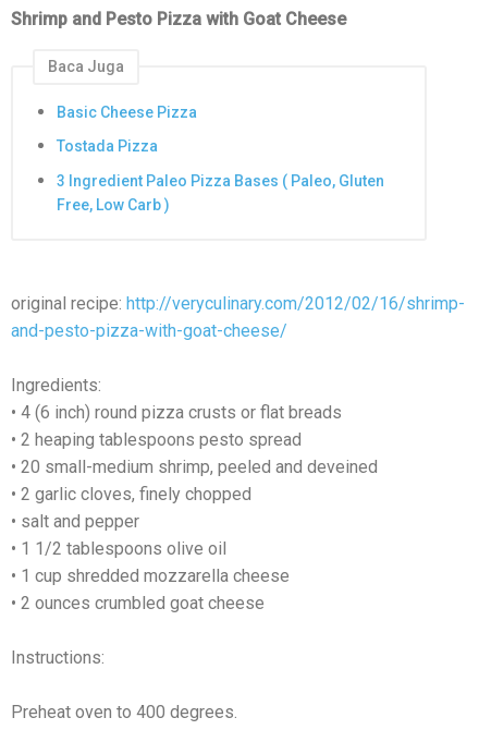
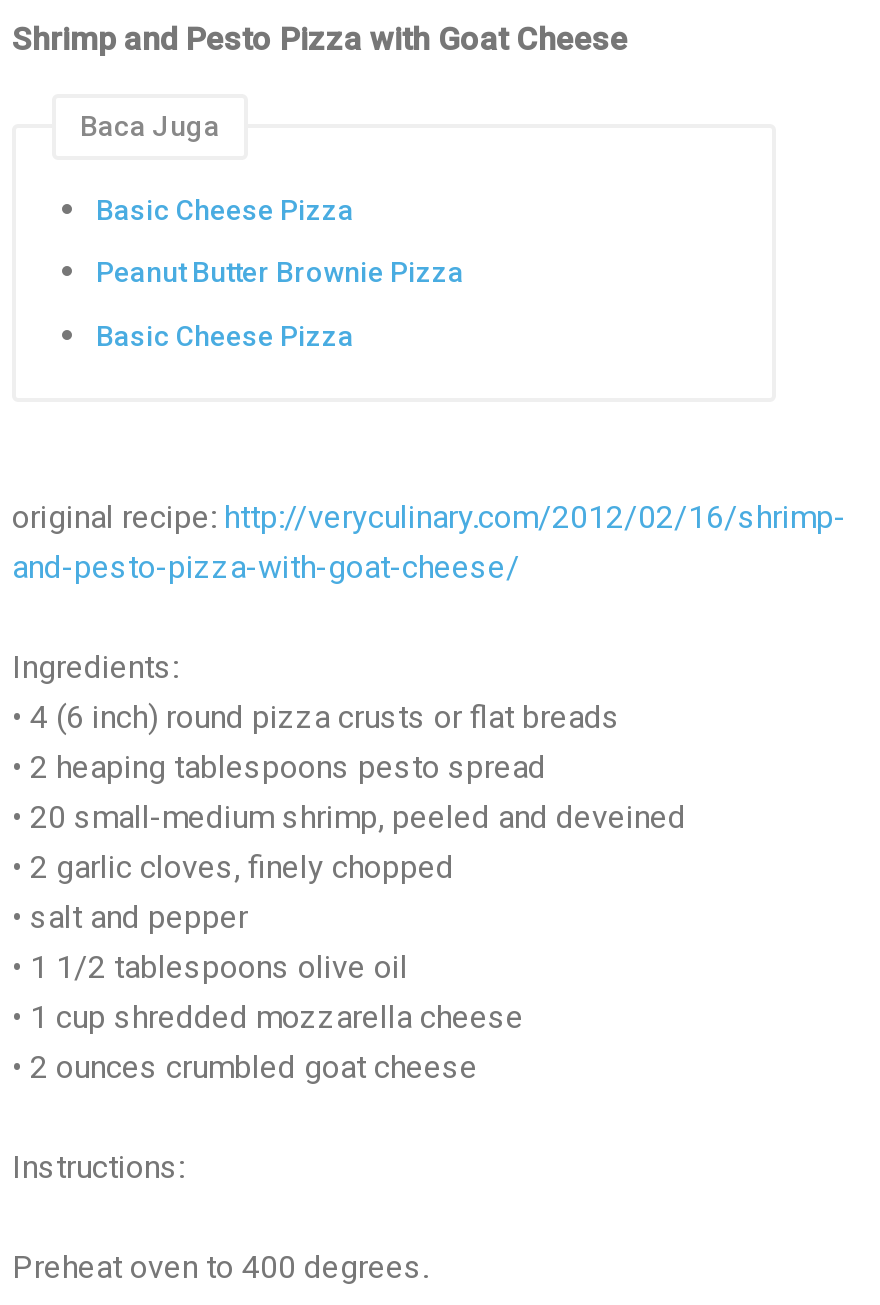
[57,138,158,155] Tostada Pizza -> [96,257,464,289] Peanut Butter Brownie Pizza
[57,172,384,214] 3 Ingredient Paleo Pizza Bases ( Paleo, Gluten | Free, Low Carb ) -> [96,320,354,352] Basic Cheese Pizza

